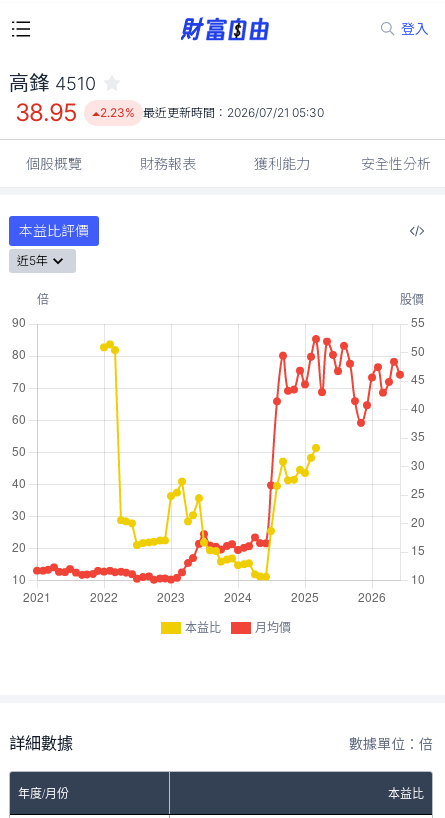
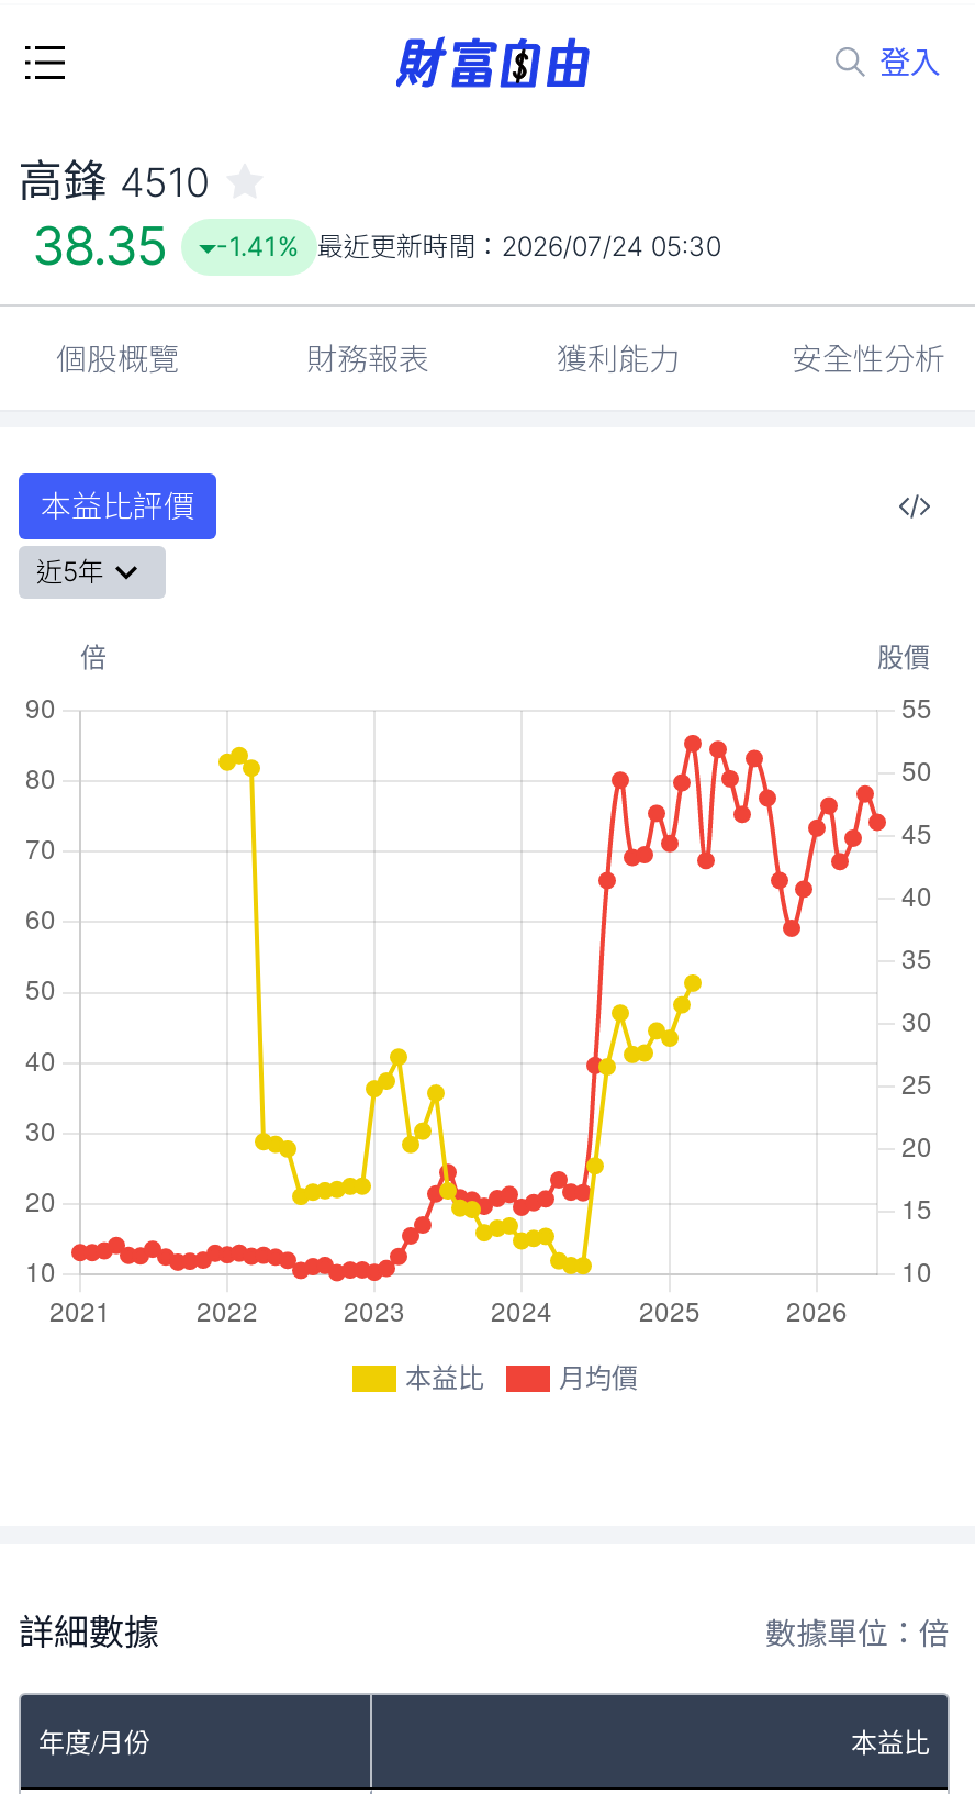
[15,98,78,127] 38.95 -> [32,214,168,278] 38.35
[100,105,324,120] 2.23% 最近更新時間：2026/07/21 05:30 -> [216,230,721,263] -1.41% 最近更新時間：2026/07/24 05:30

